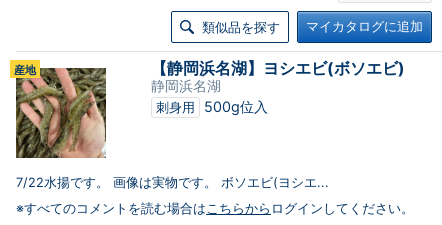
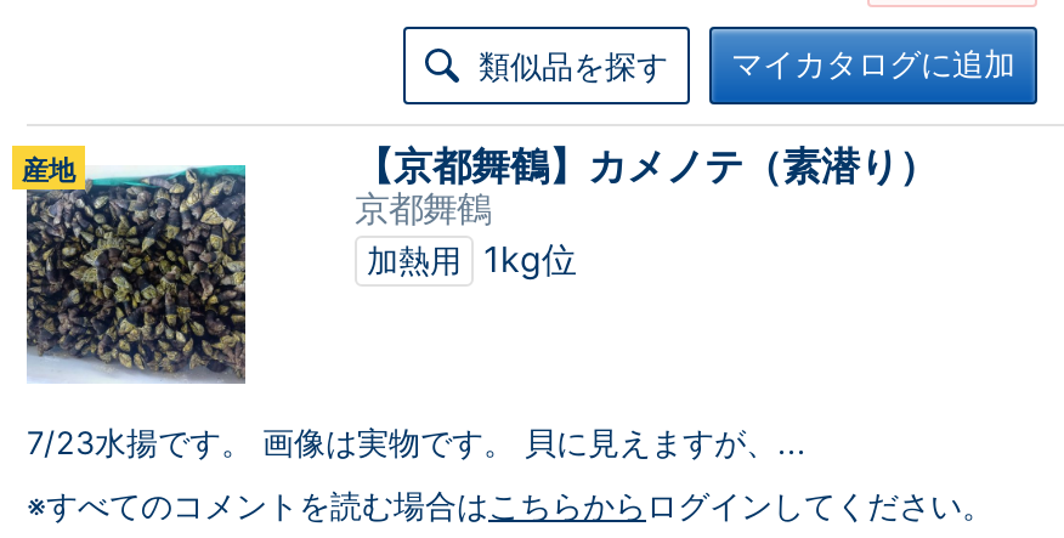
[151,58,405,115] 【静岡浜名湖】ヨシエビ(ボソエビ) | 静岡浜名湖 | 刺身用 500g位入 -> [355,141,938,279] 【京都舞鶴】カメノテ（素潜り） | 京都舞鶴 | 加熱用 1kg位
[15,67,329,190] [image] | 7/22水揚です。 画像は実物です。 ボソエビ(ヨシエ... -> [24,163,807,461] [image] | 7/23水揚です。 画像は実物です。 貝に見えますが、...

